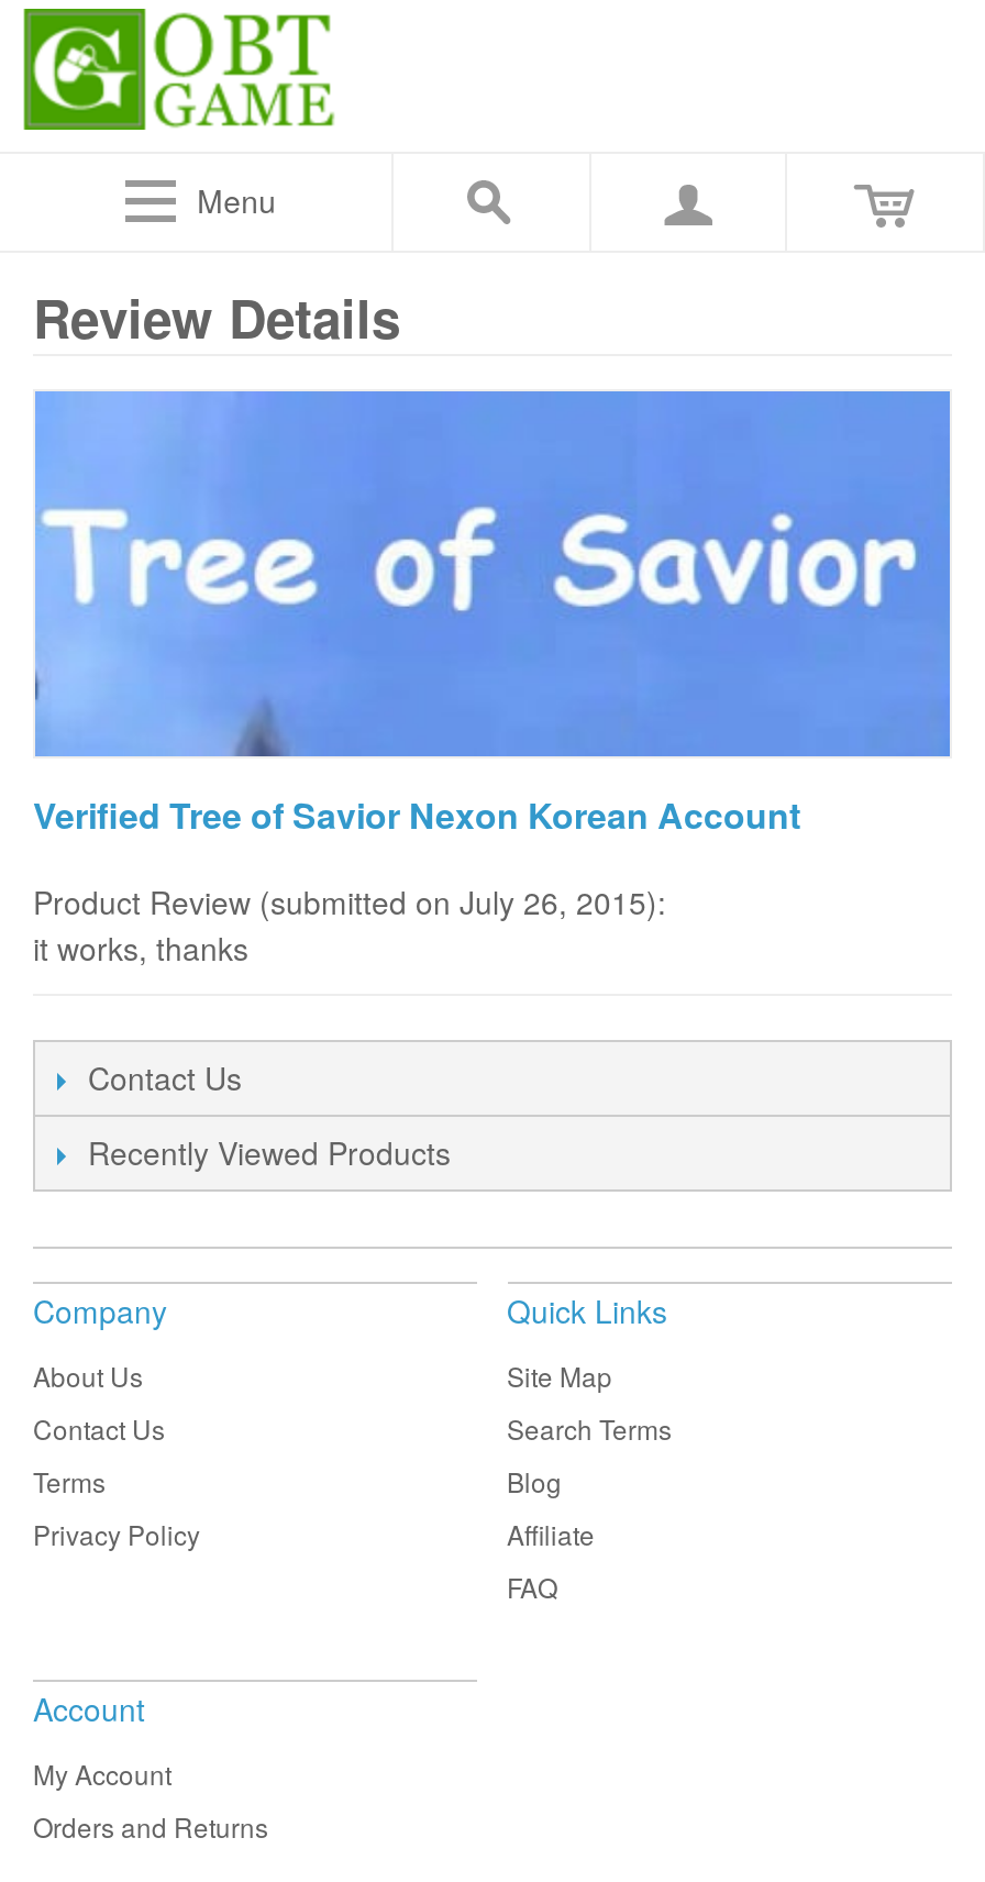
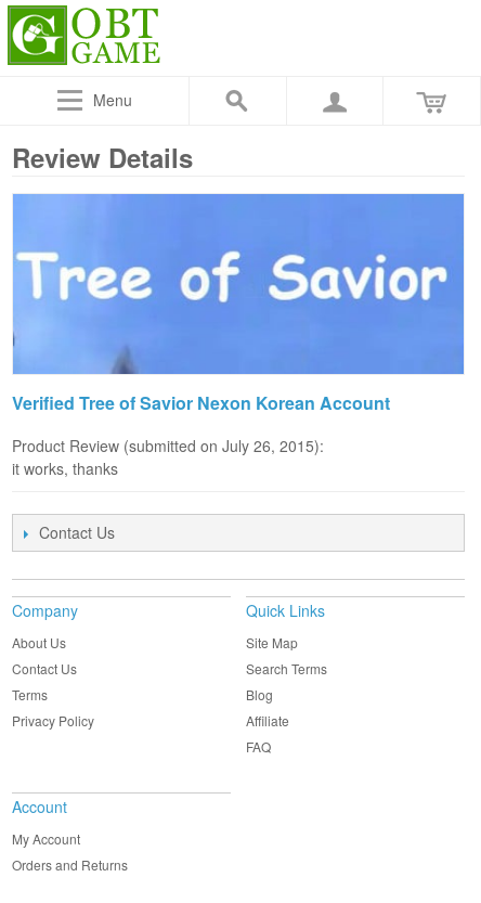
[88,1131,451,1175] Recently Viewed Products -> none

